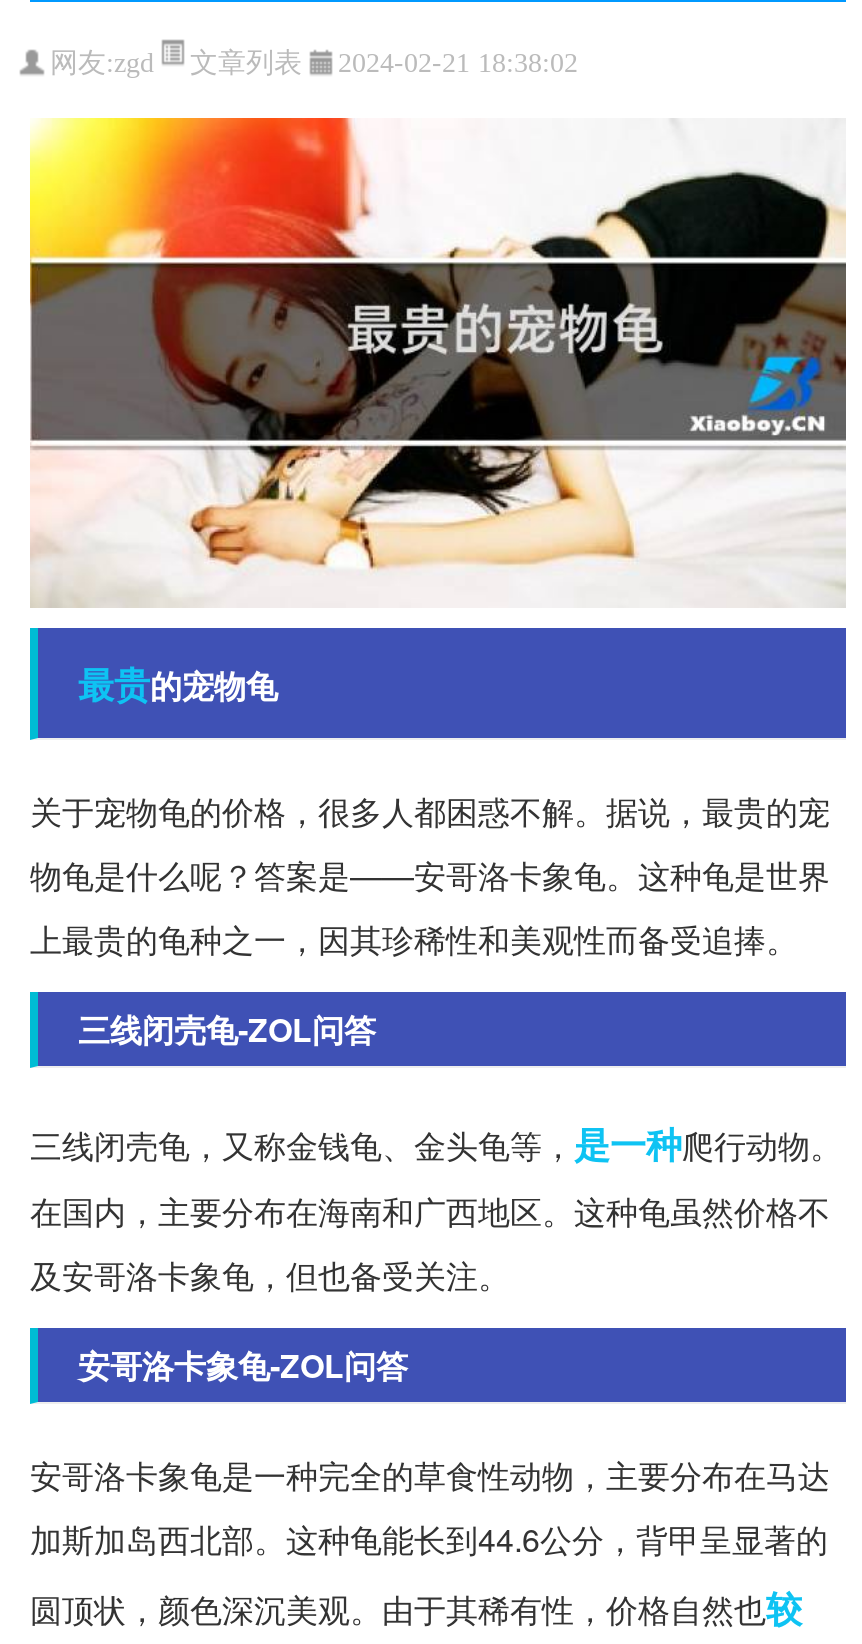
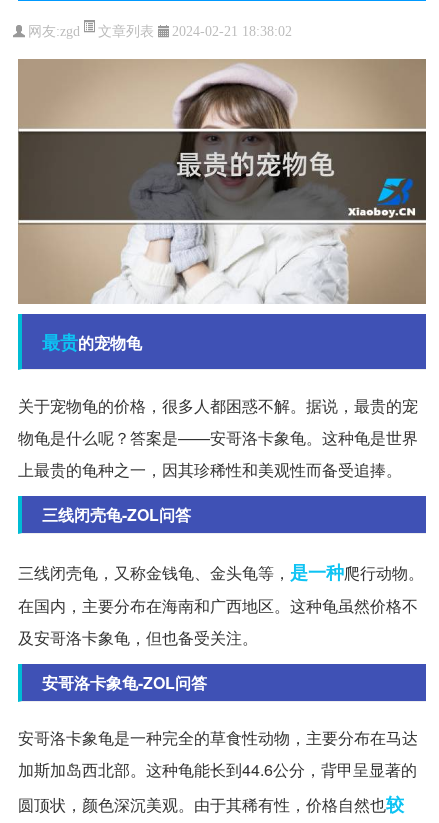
[28,116,846,608] [image] -> [17,58,427,305] [image]

